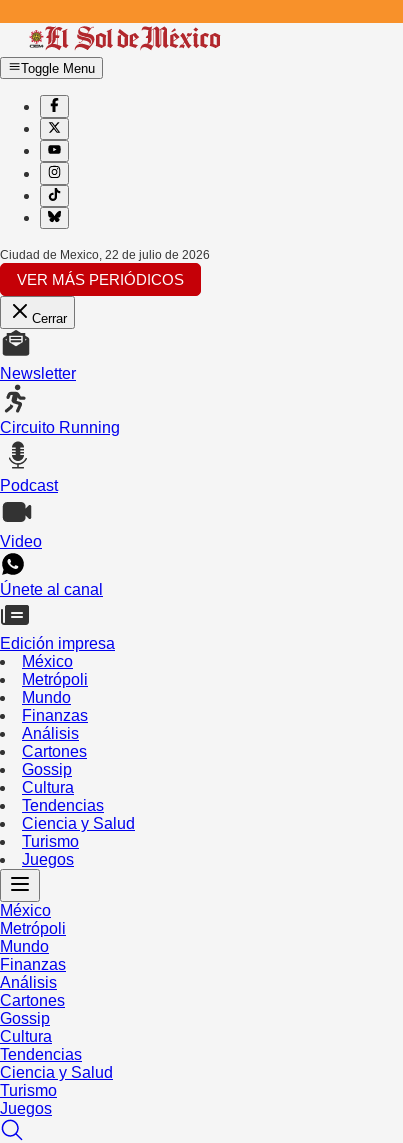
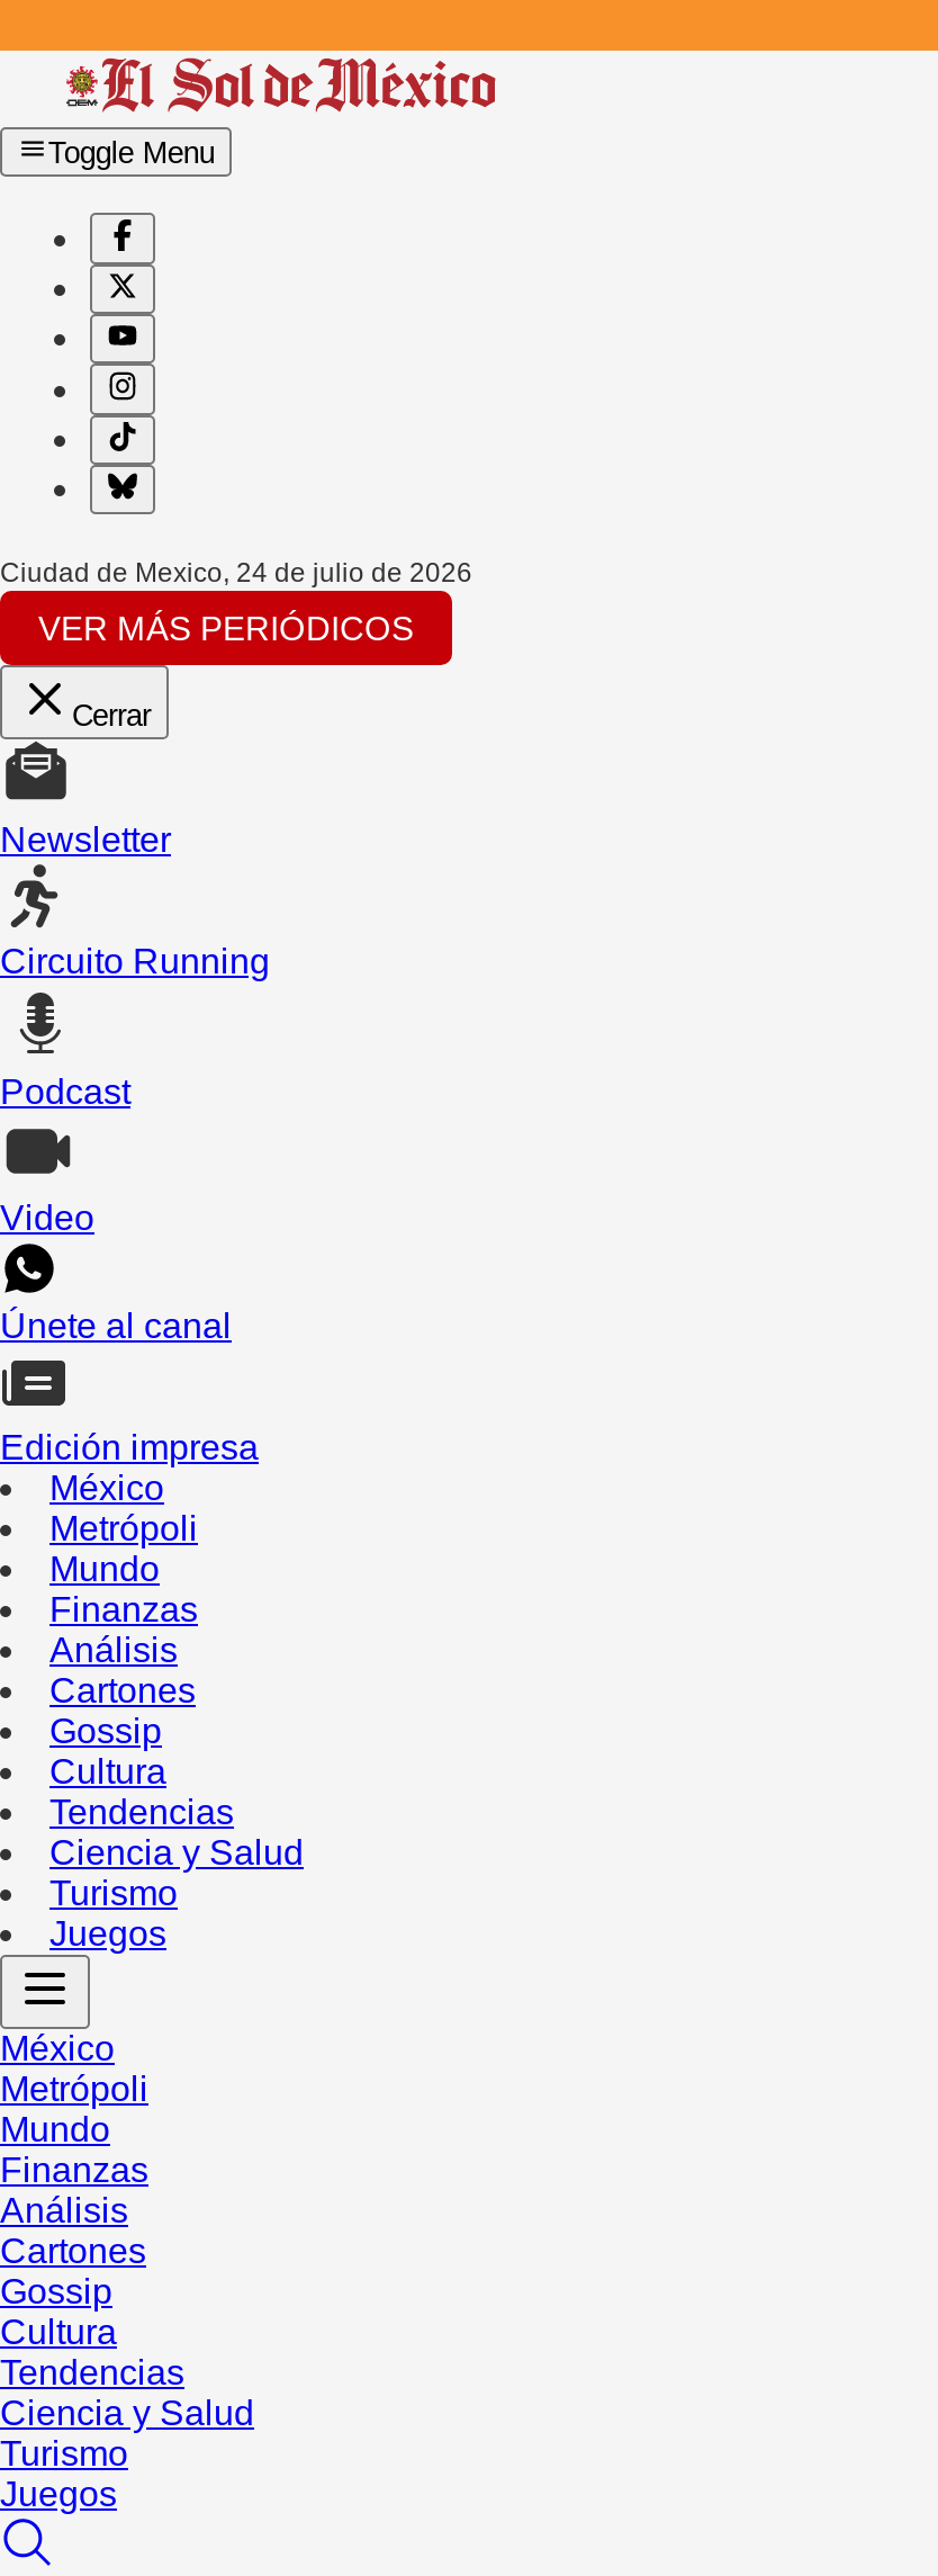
[0,248,210,262] Ciudad de Mexico, 22 de julio de 2026 -> [0,558,472,589] Ciudad de Mexico, 24 de julio de 2026

